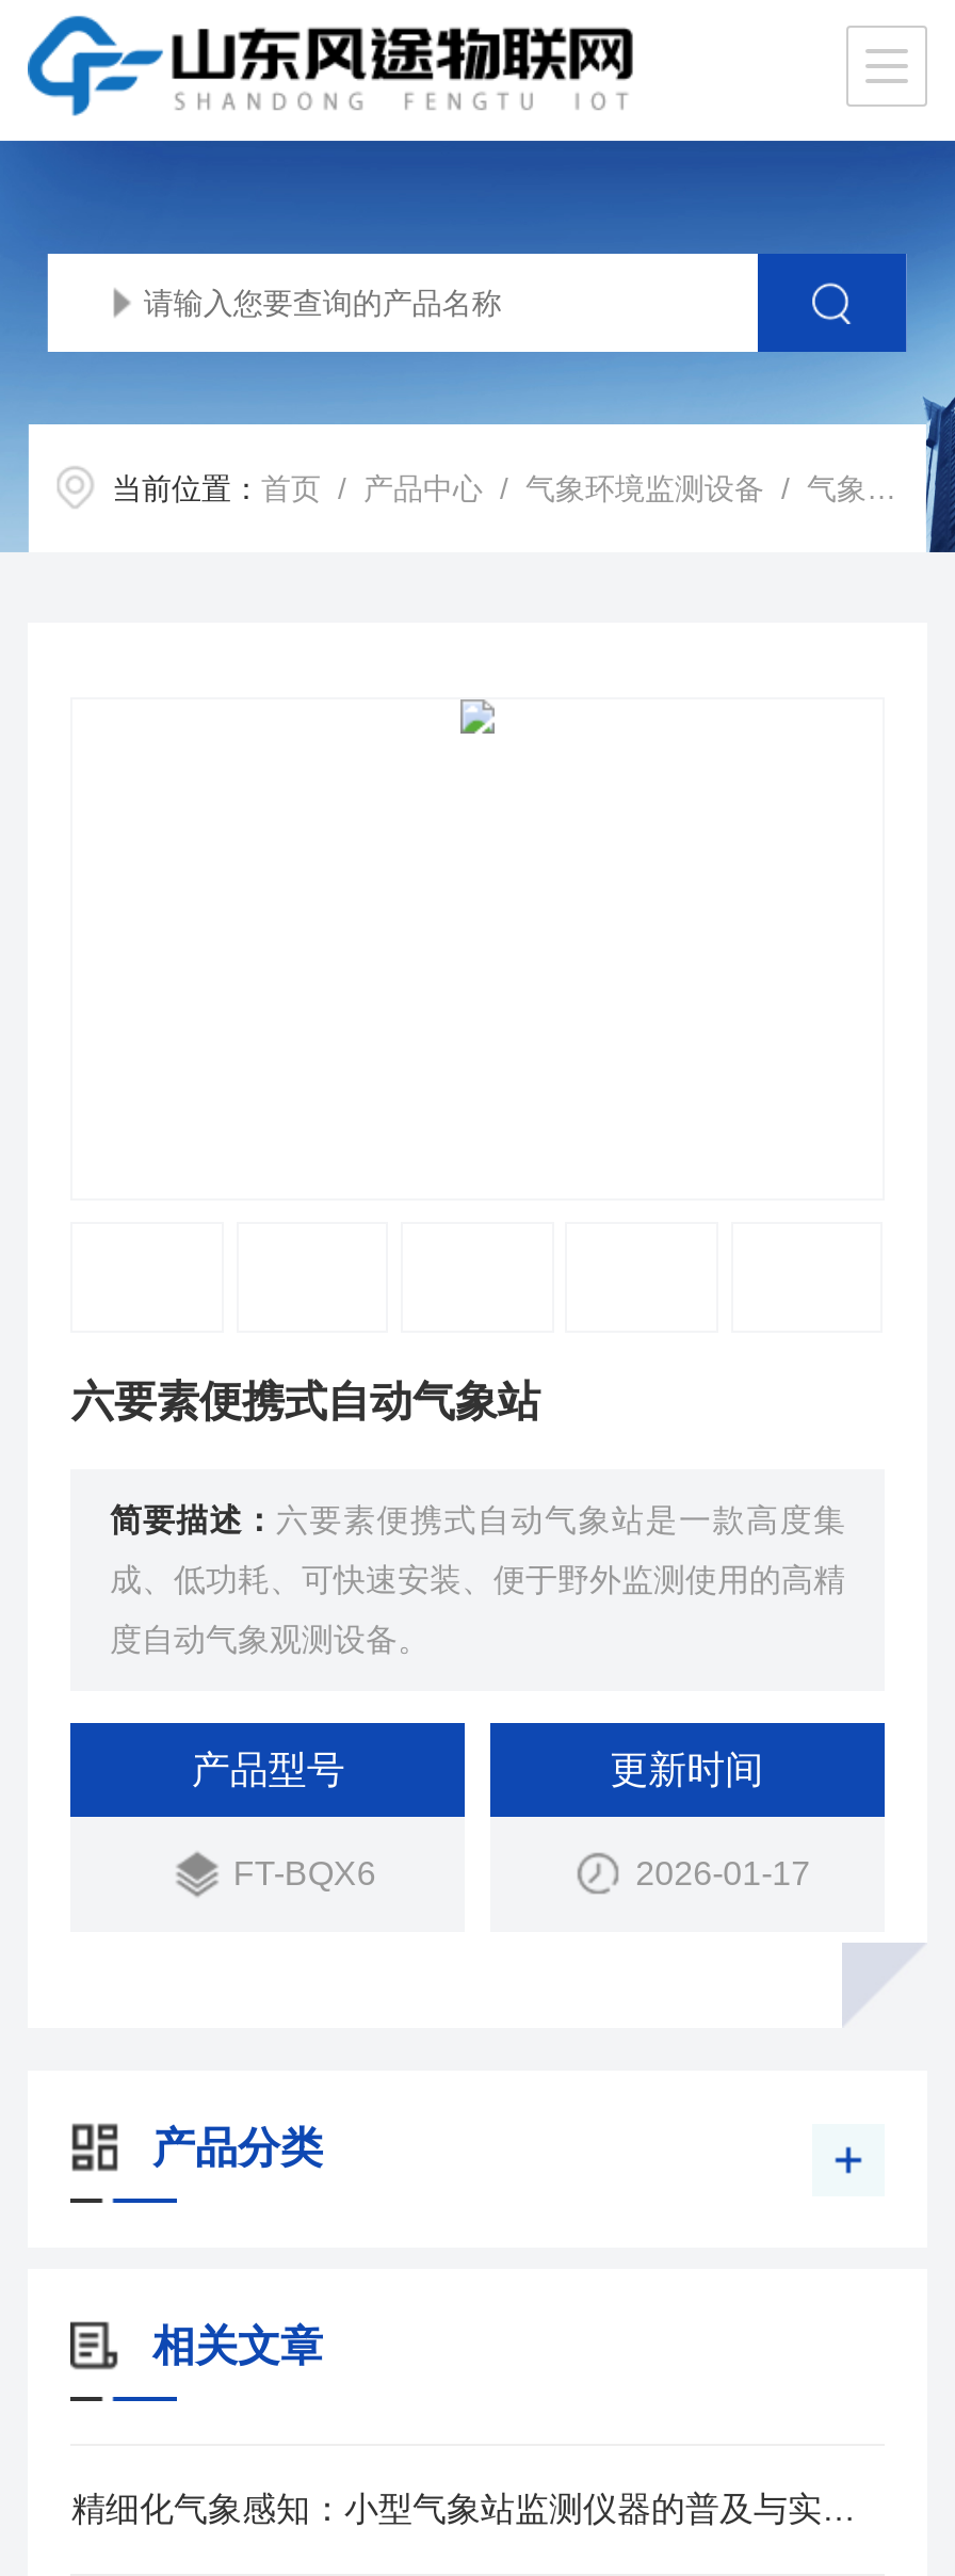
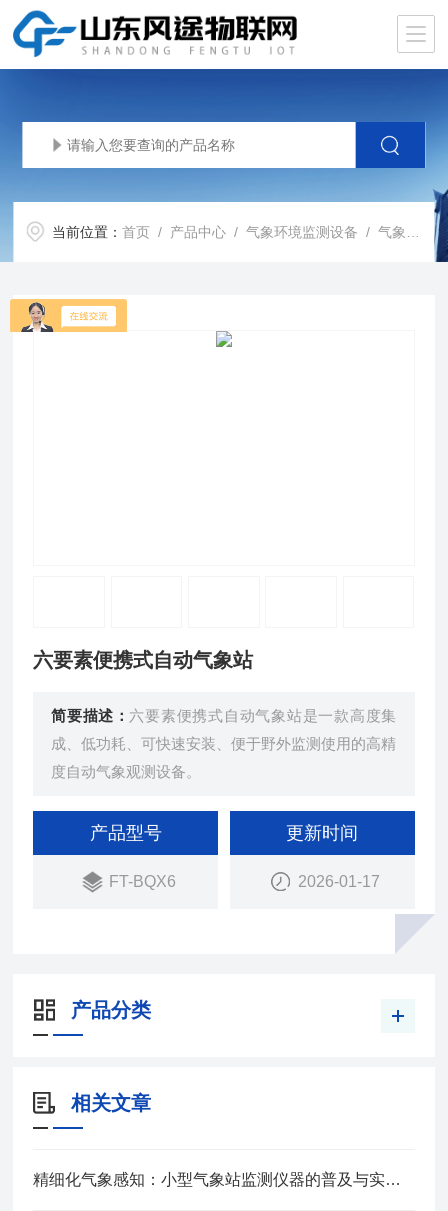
none -> [9,298,128,333] [image]

